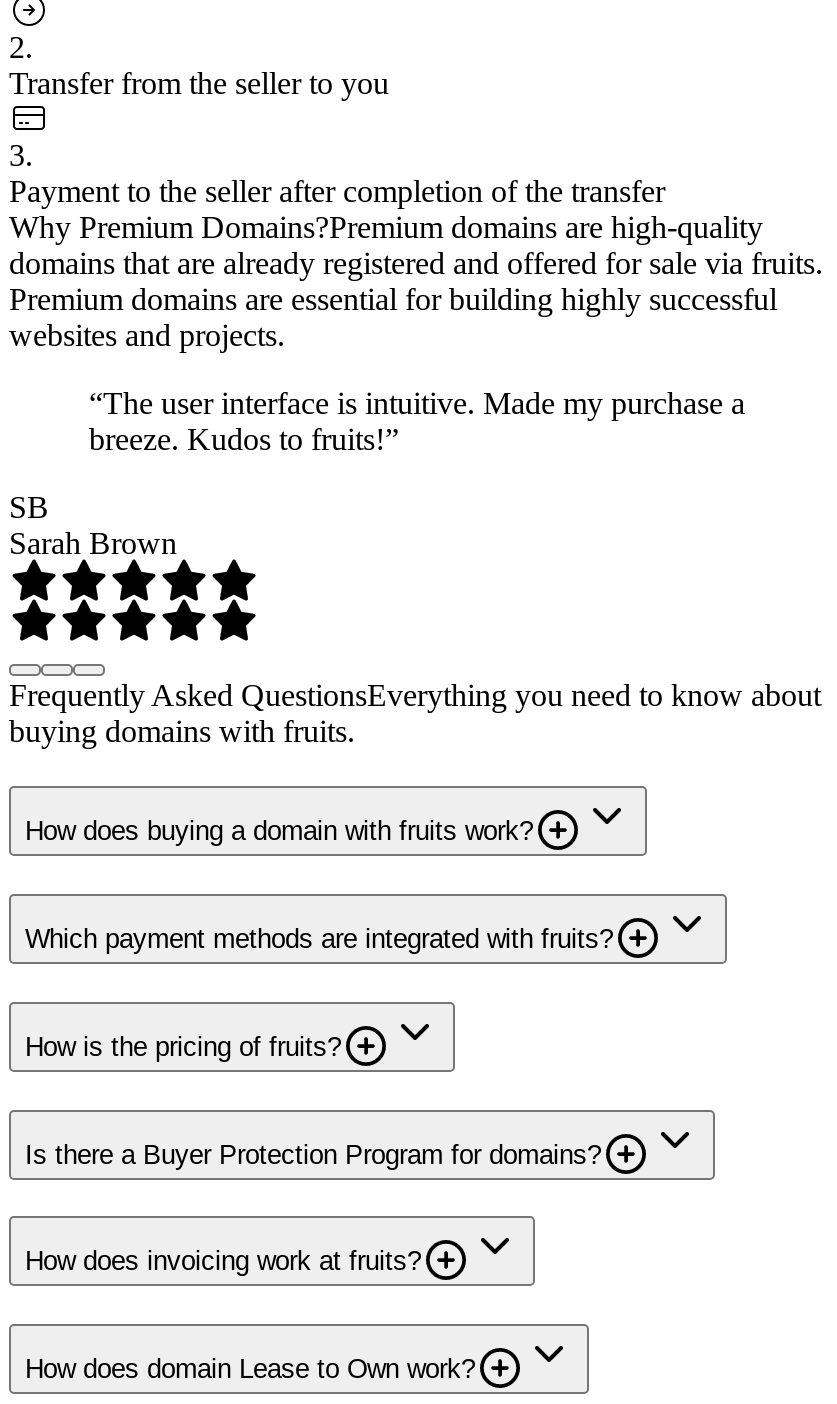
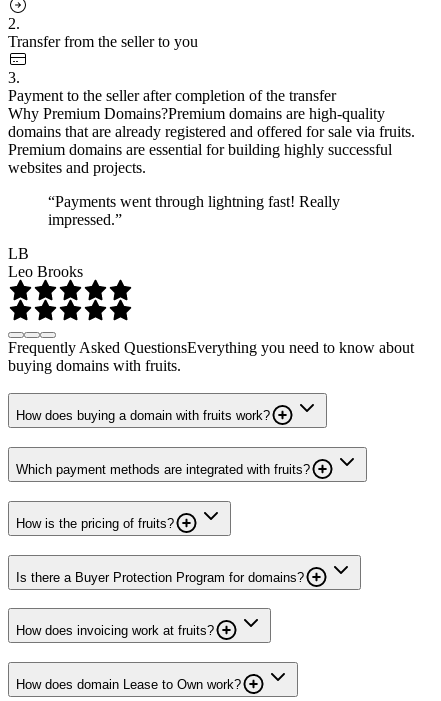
[89,385,745,455] “The user interface is intuitive. Made my purchase a | breeze. Kudos to fruits!” -> [48,193,340,228] “Payments went through lightning fast! Really | impressed.”
[9,489,177,559] SB | Sarah Brown -> [8,245,83,280] LB | Leo Brooks

